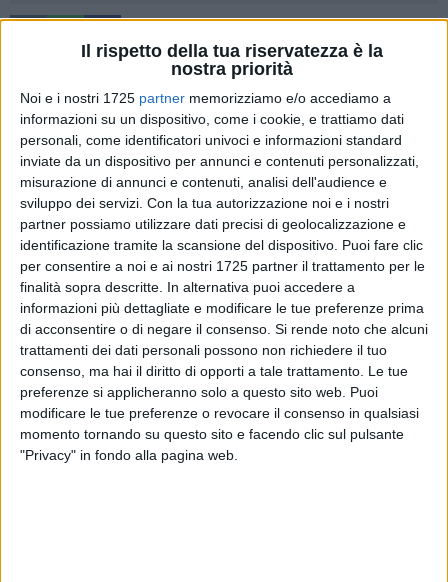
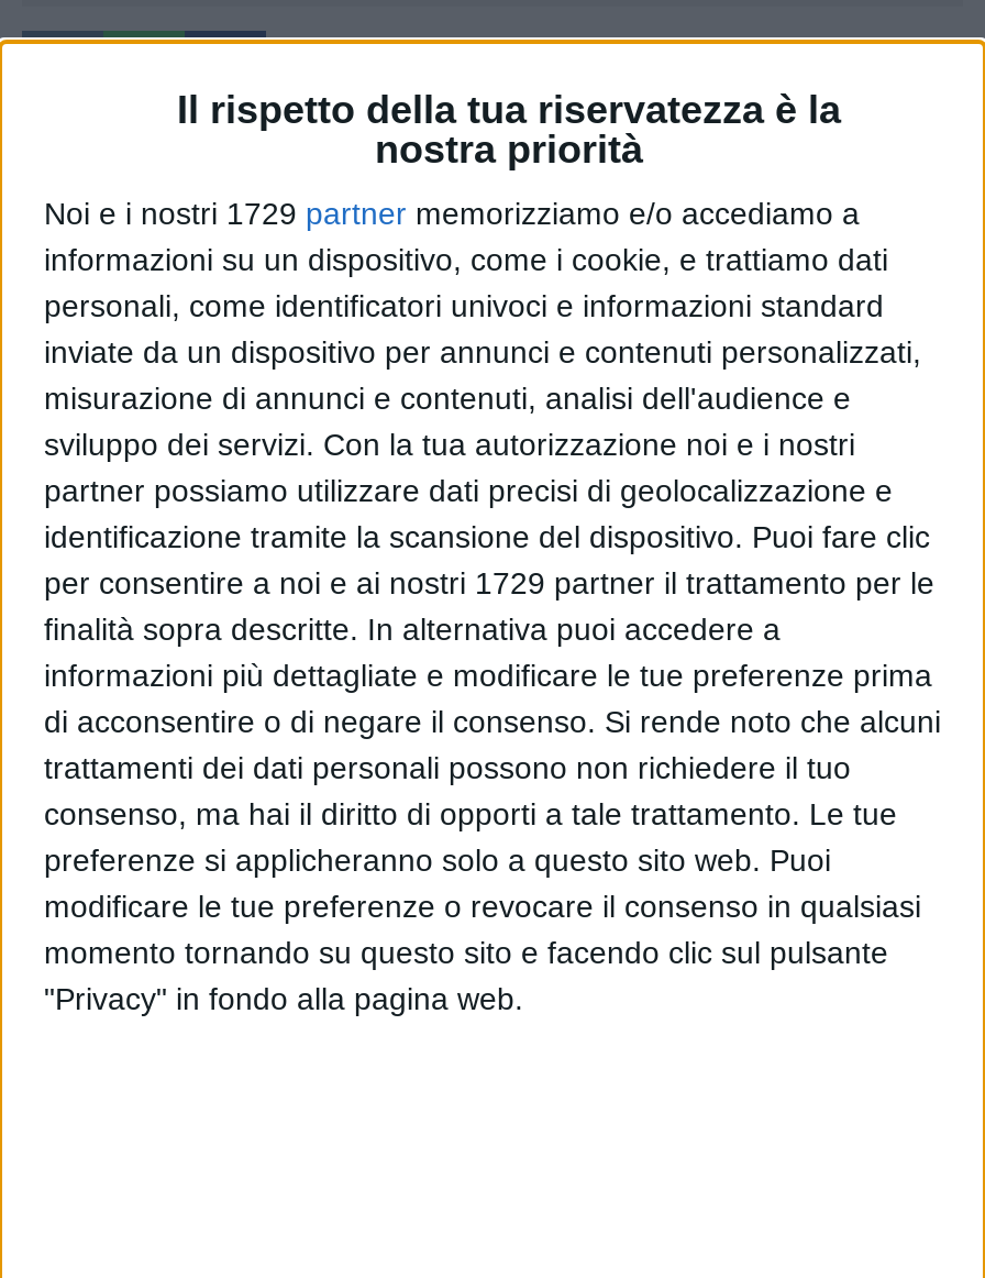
[20,90,391,106] Noi e i nostri 1725 partner memorizziamo e/o accediamo a -> [44,196,860,232] Noi e i nostri 1729 partner memorizziamo e/o accediamo a
[20,258,425,274] per consentire a noi e ai nostri 1725 partner il trattamento per le -> [44,566,934,601] per consentire a noi e ai nostri 1729 partner il trattamento per le

